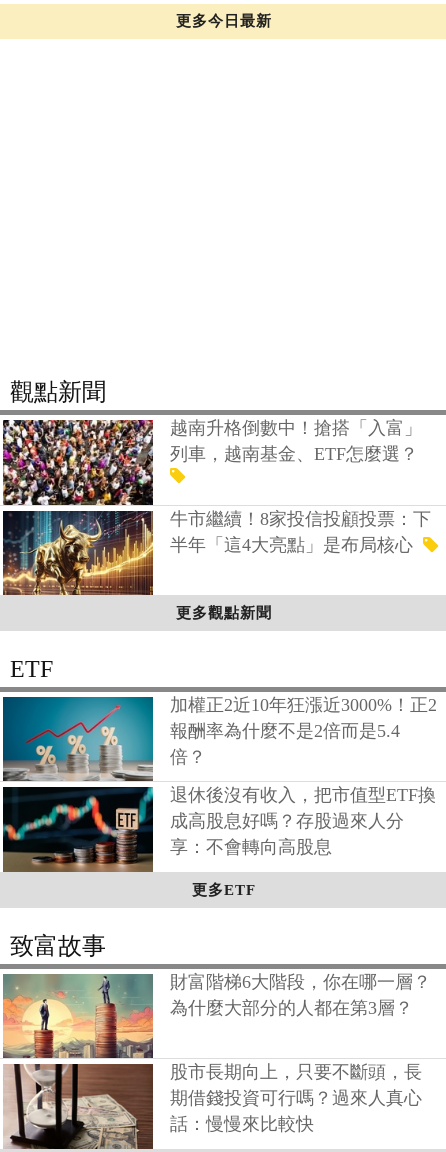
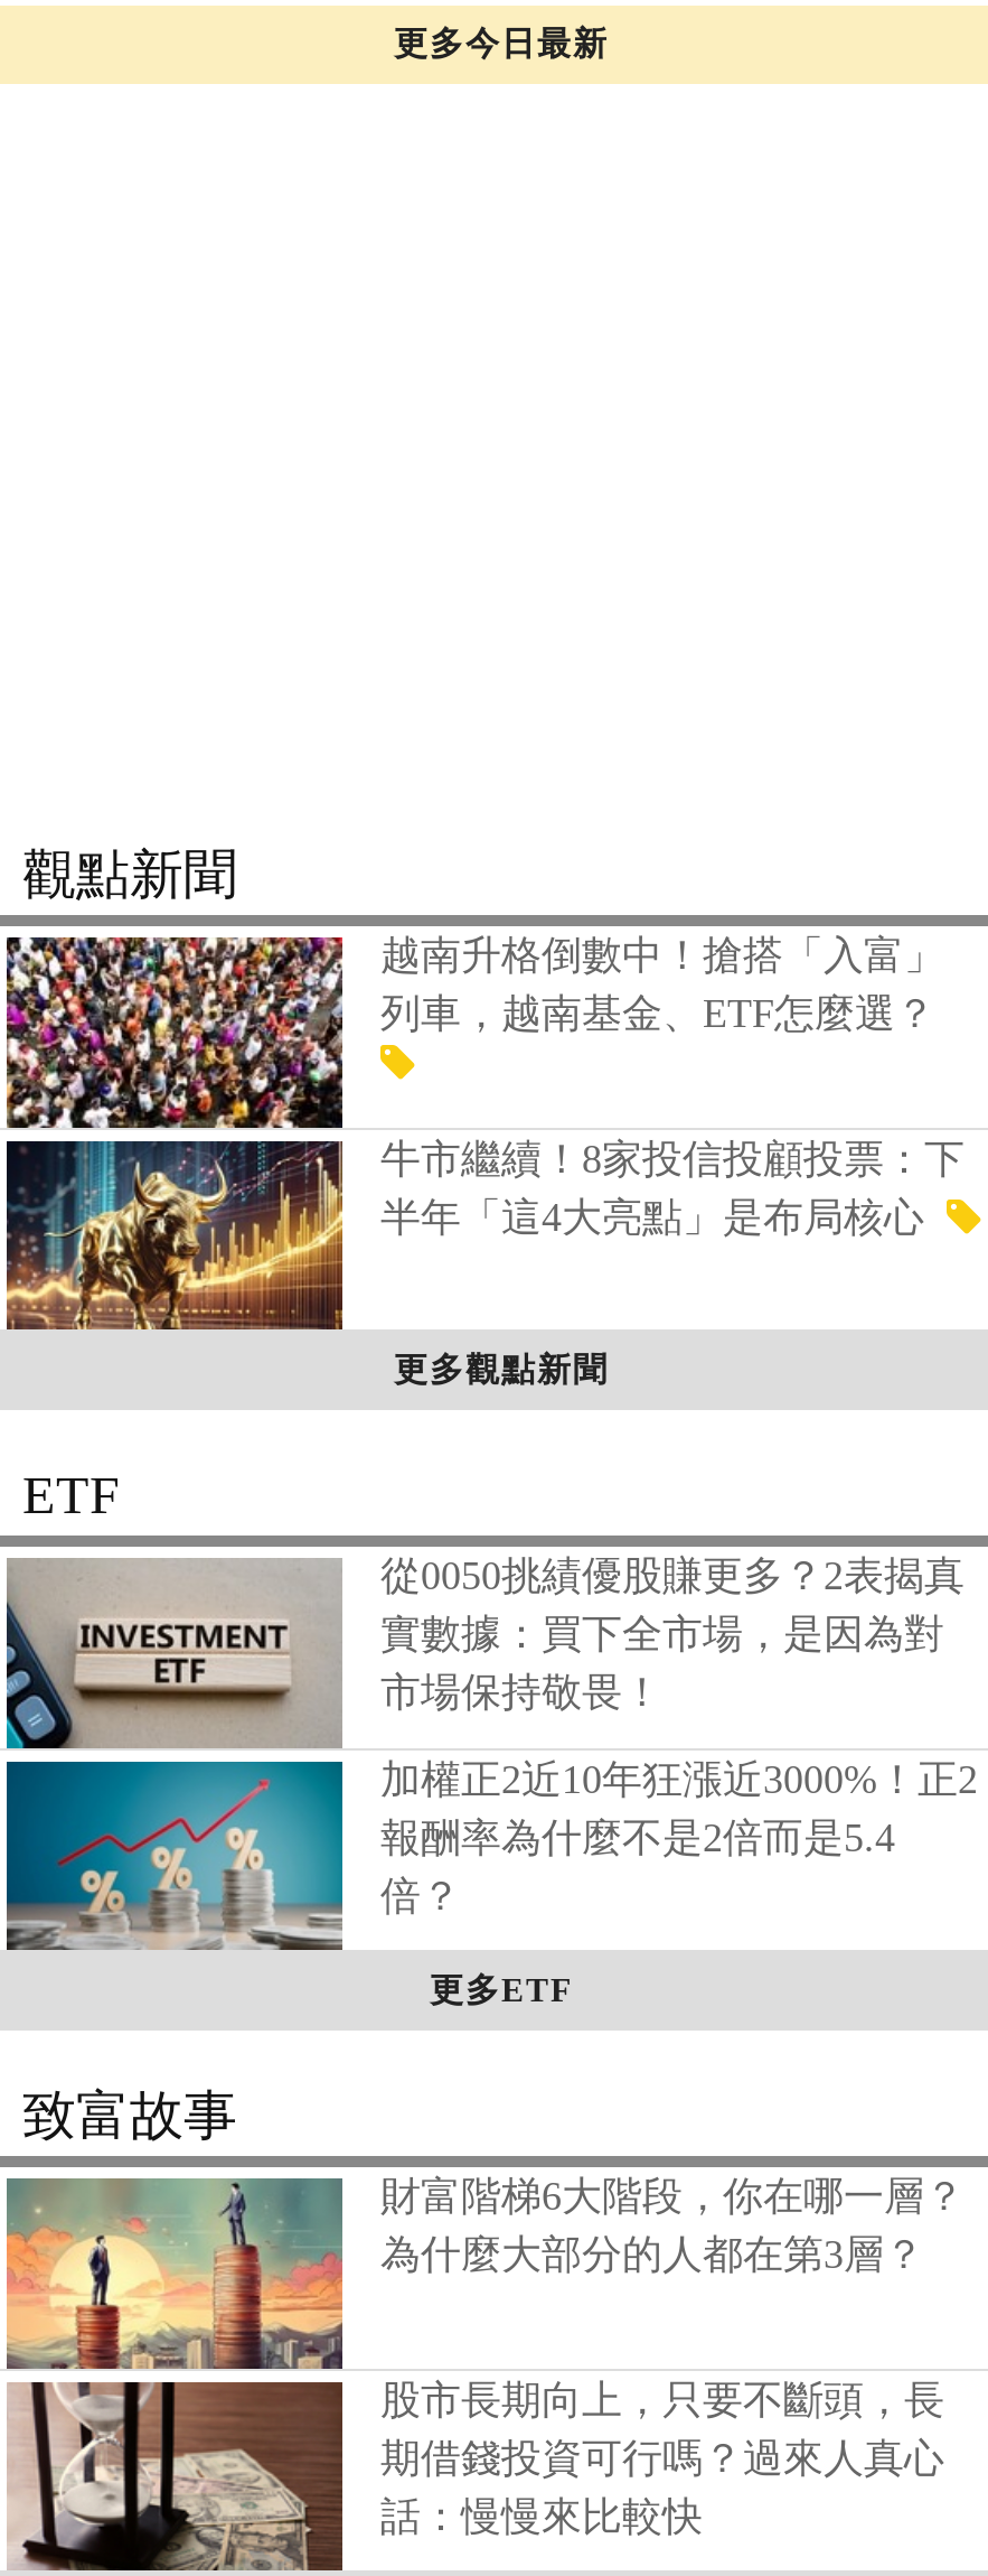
none -> [7,1555,965,1765] [image] | 從0050挑績優股賺更多？2表揭真 | 實數據：買下全市場，是因為對 | 市場保持敬畏！
moved [170,695,437,767] -> [380,1757,978,1919]: 加權正2近10年狂漲近3000%！正2 | 報酬率為什麼不是2倍而是5.4 | 倍？
[3,785,436,872] [image] | 退休後沒有收入，把市值型ETF換 | 成高股息好嗎？存股過來人分 | 享：不會轉向高股息 -> none

